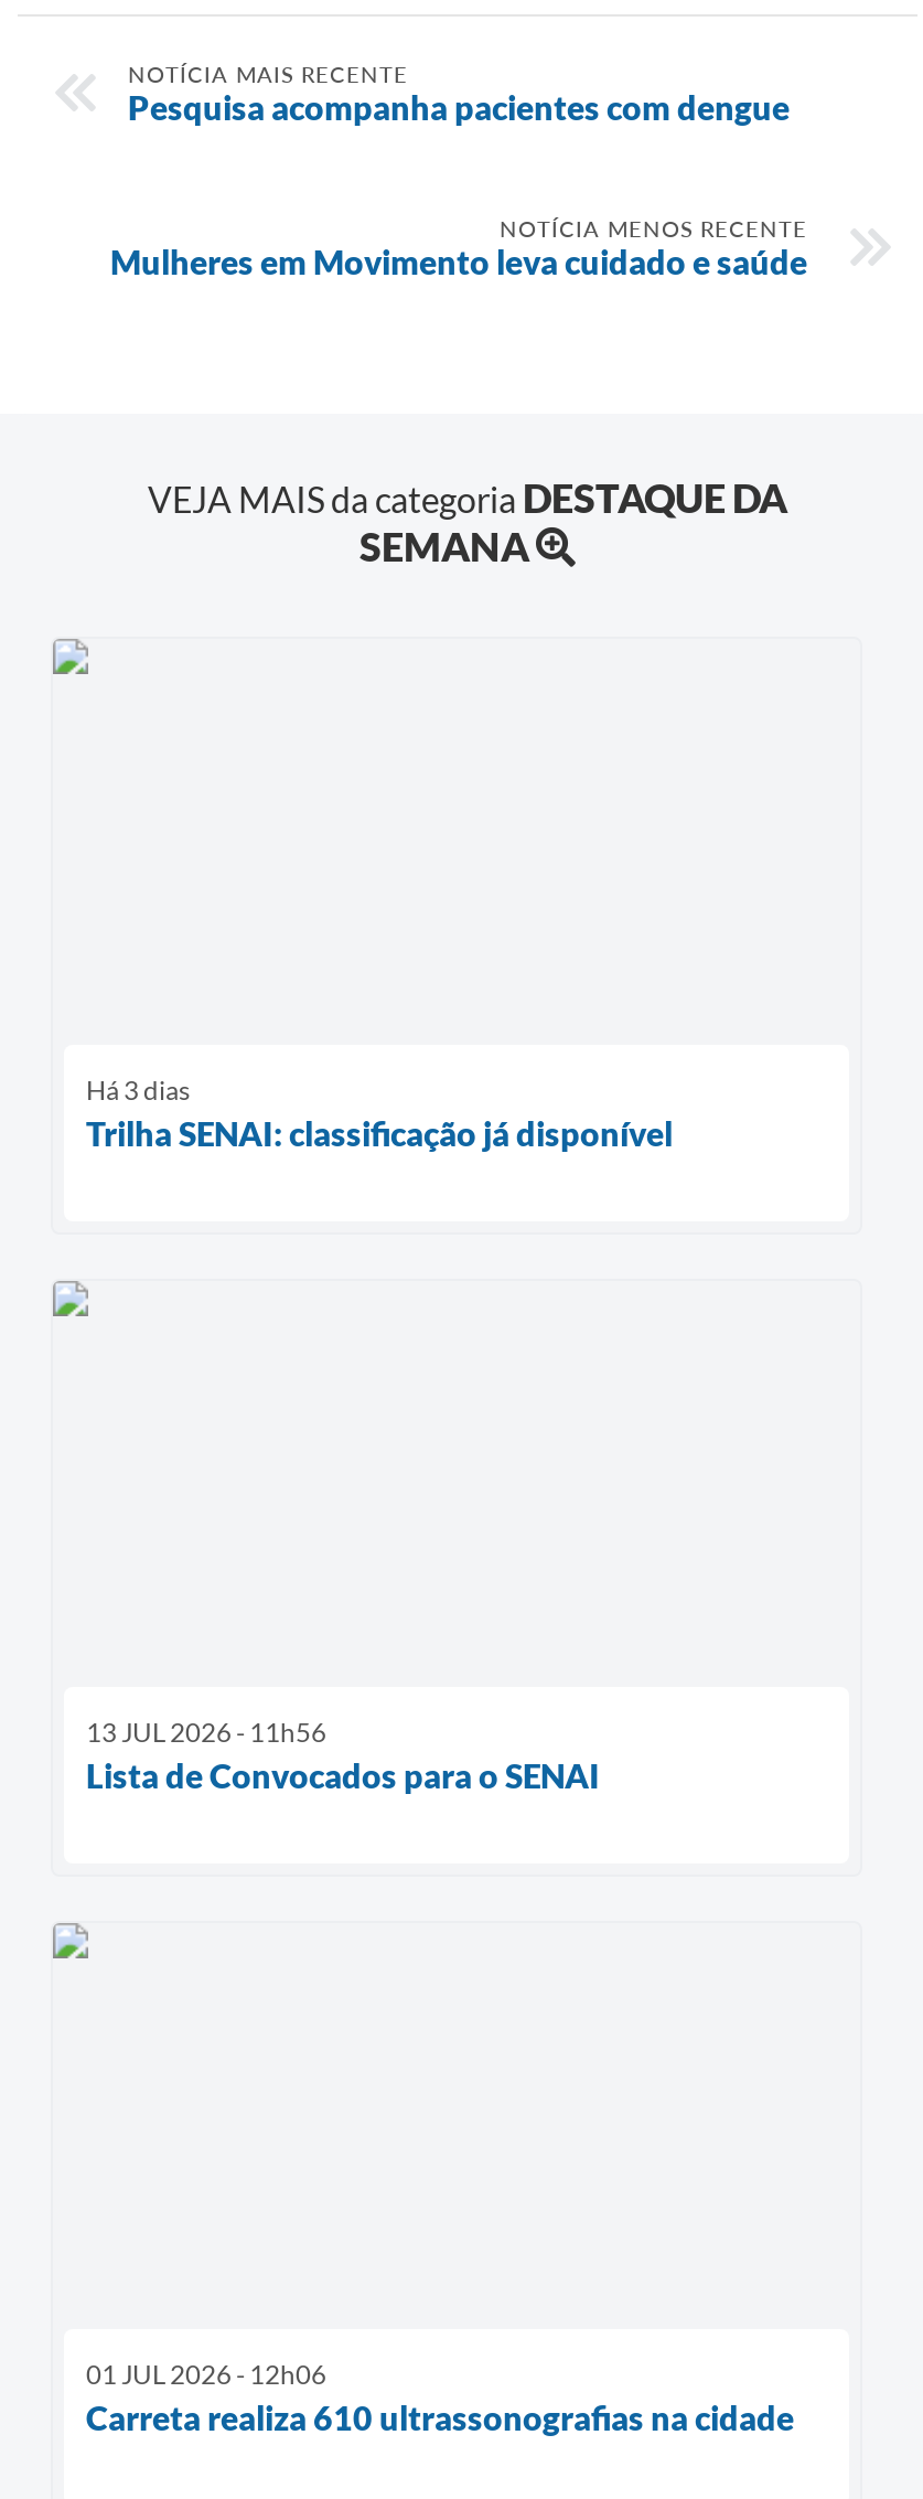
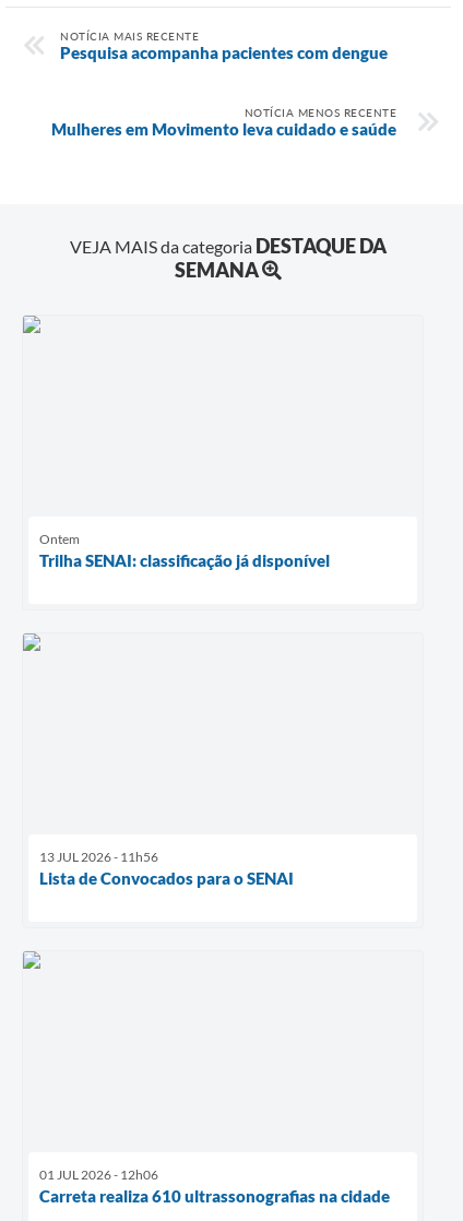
[86,1074,190,1107] Há 3 dias -> [39,531,80,547] Ontem

